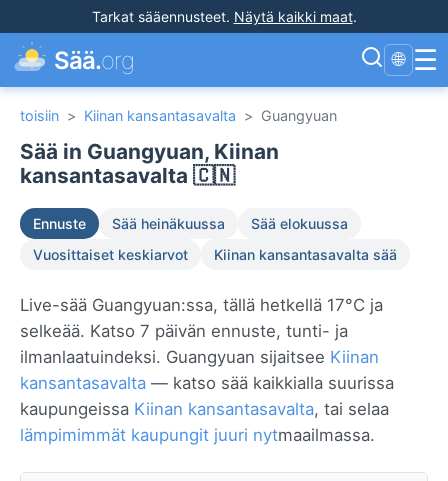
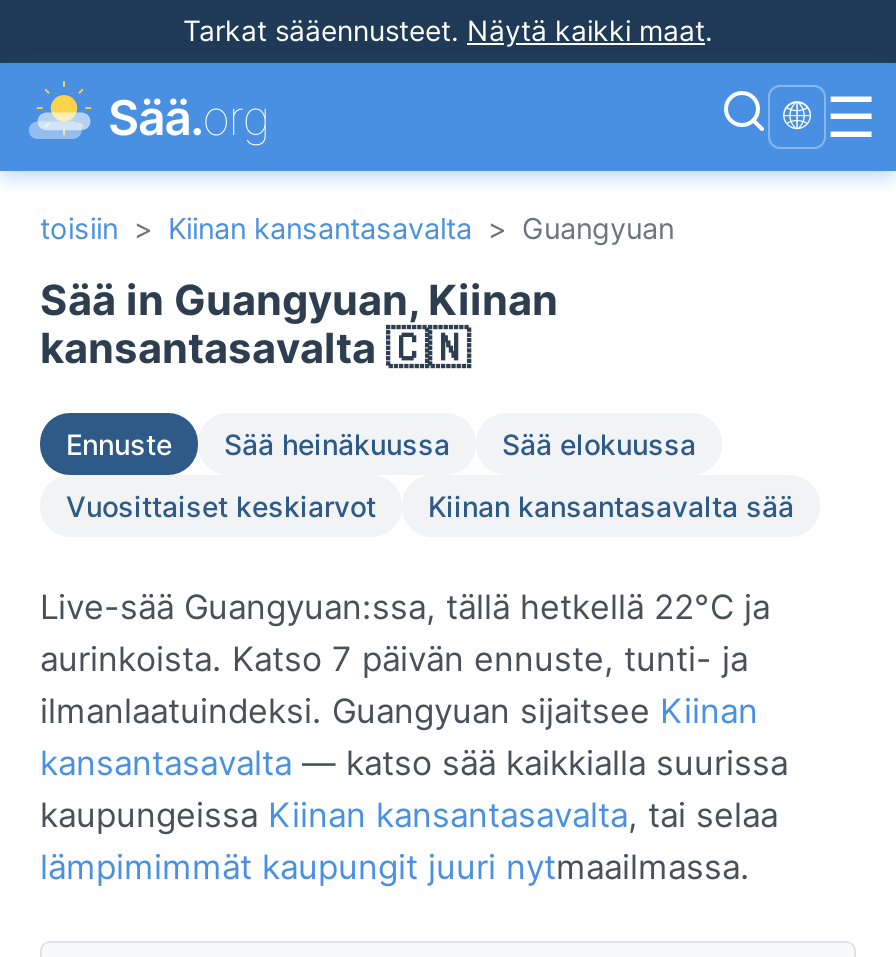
[20,295,383,315] Live-sää Guangyuan:ssa, tällä hetkellä 17°C ja -> [40,587,770,627] Live-sää Guangyuan:ssa, tällä hetkellä 22°C ja
[20,321,348,341] selkeää. Katso 7 päivän ennuste, tunti- ja -> [40,639,748,679] aurinkoista. Katso 7 päivän ennuste, tunti- ja

